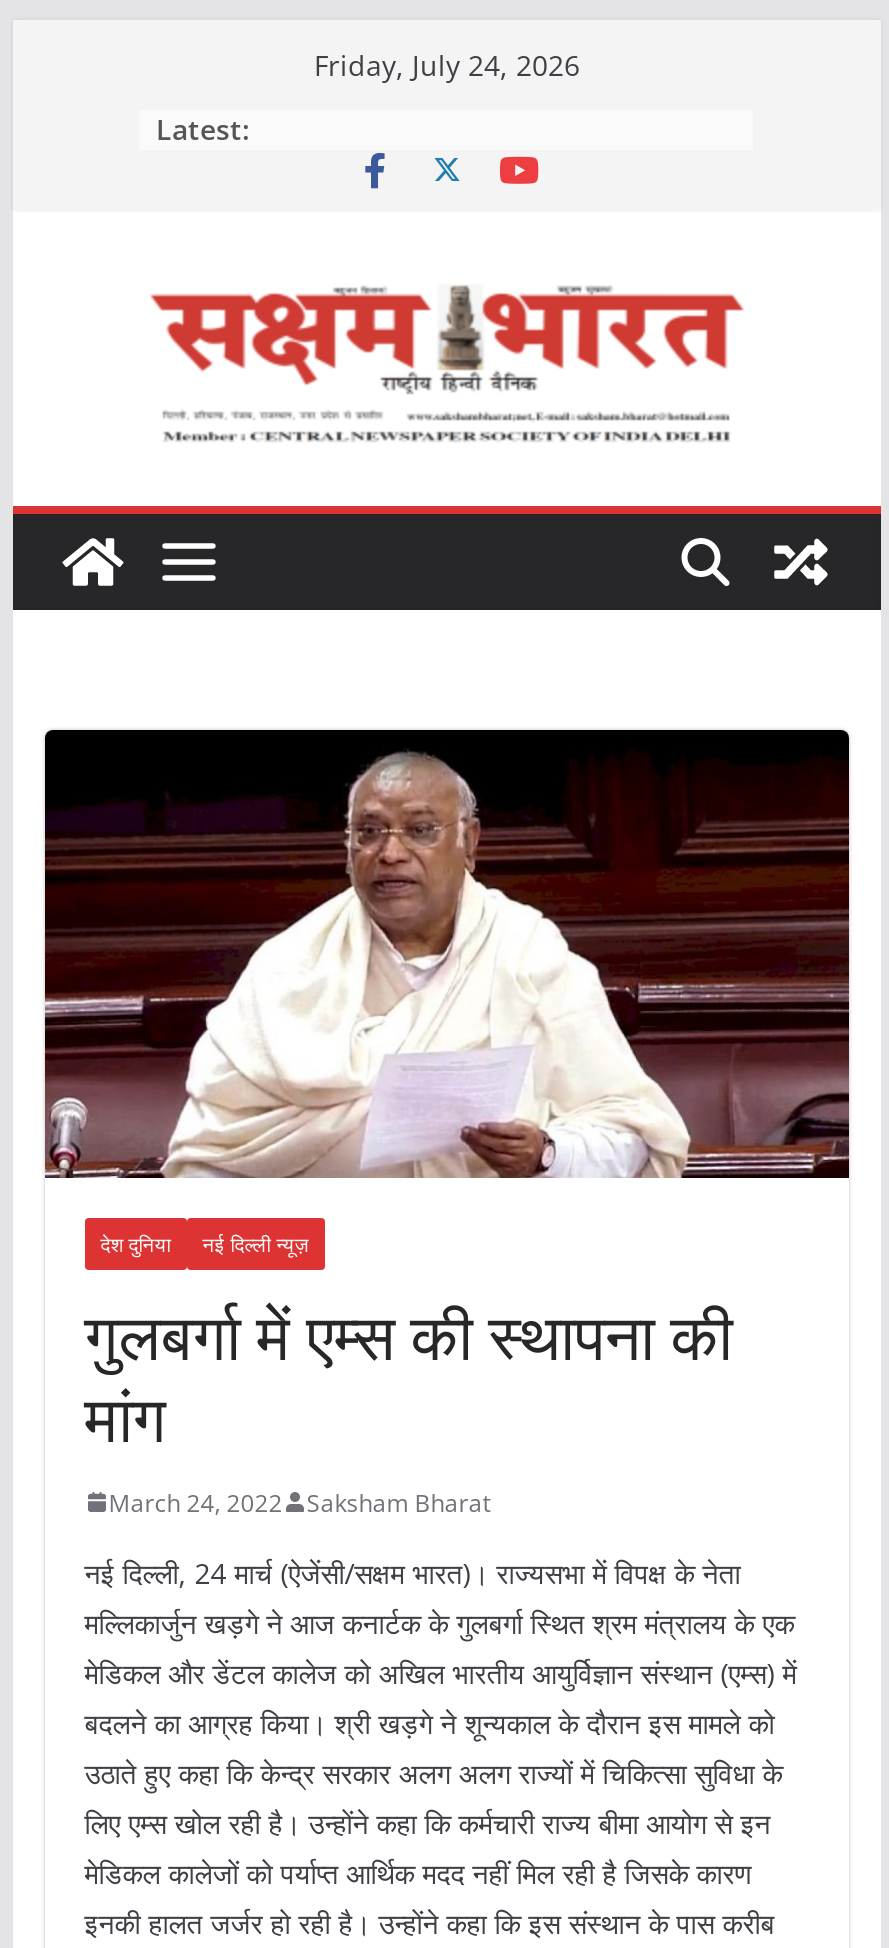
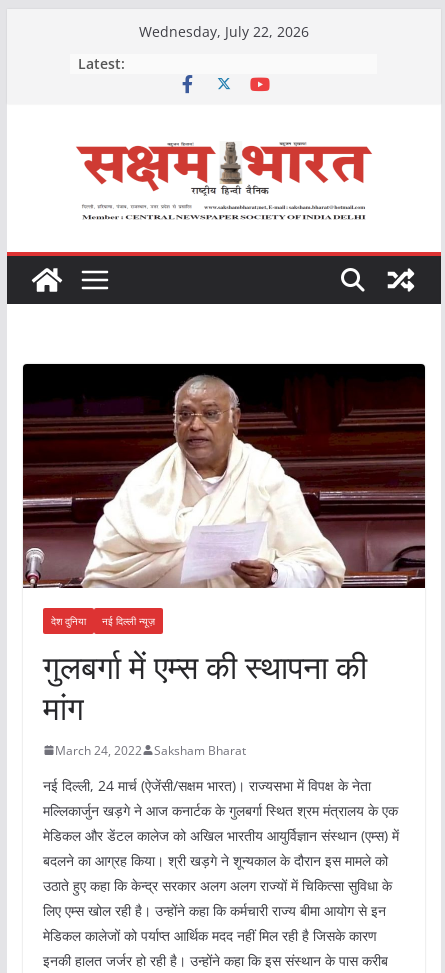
[314,46,580,84] Friday, July 24, 2026 -> [139,22,309,41] Wednesday, July 22, 2026

